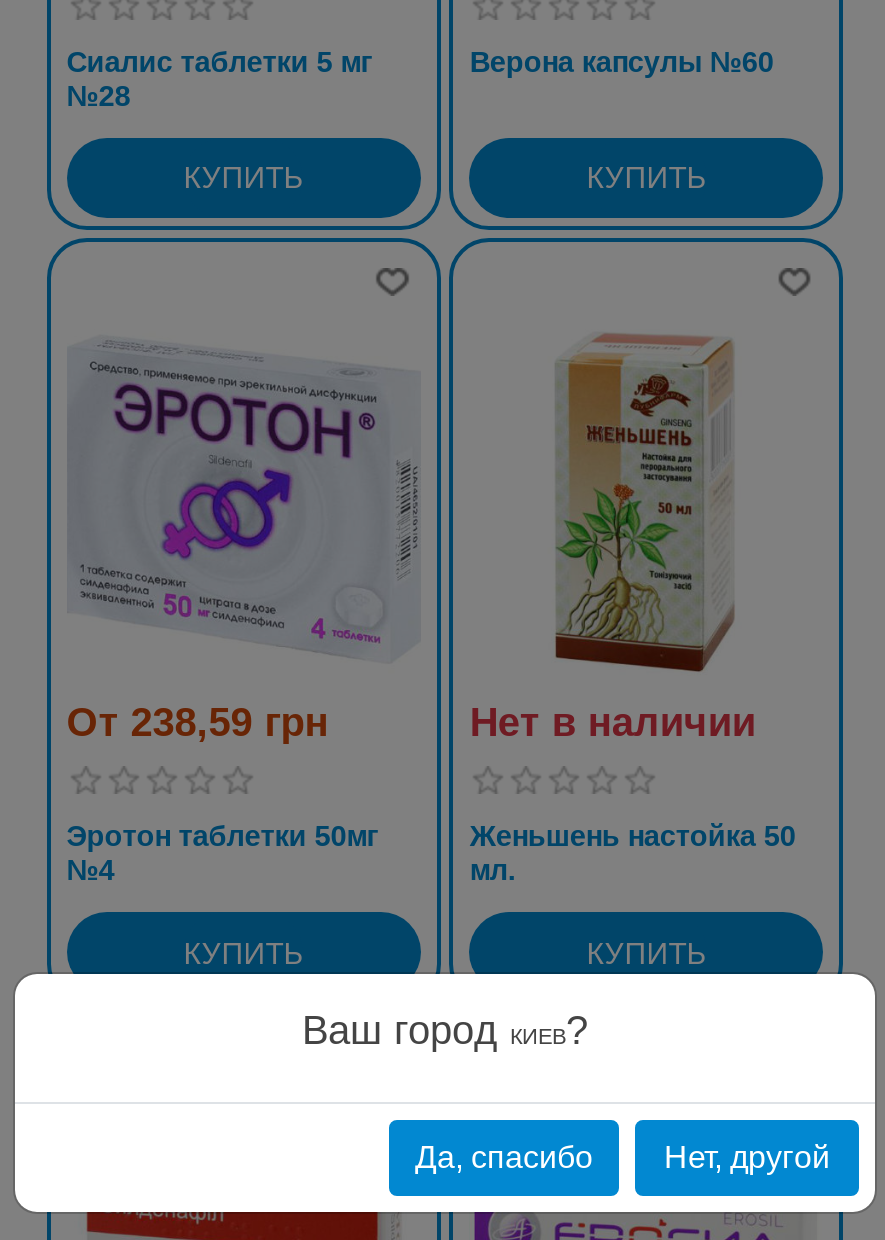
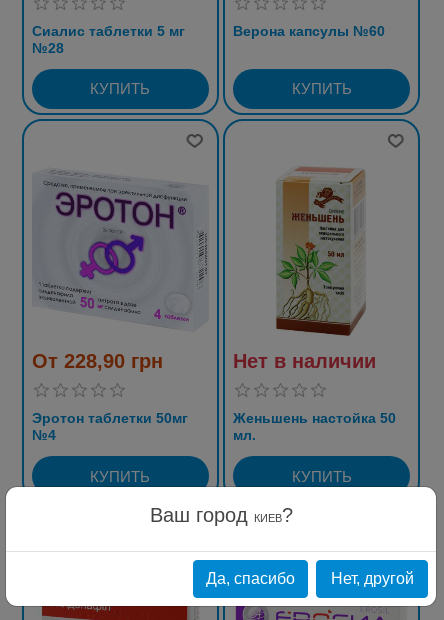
[67,701,329,745] От 238,59 грн -> [32,350,163,372] От 228,90 грн

